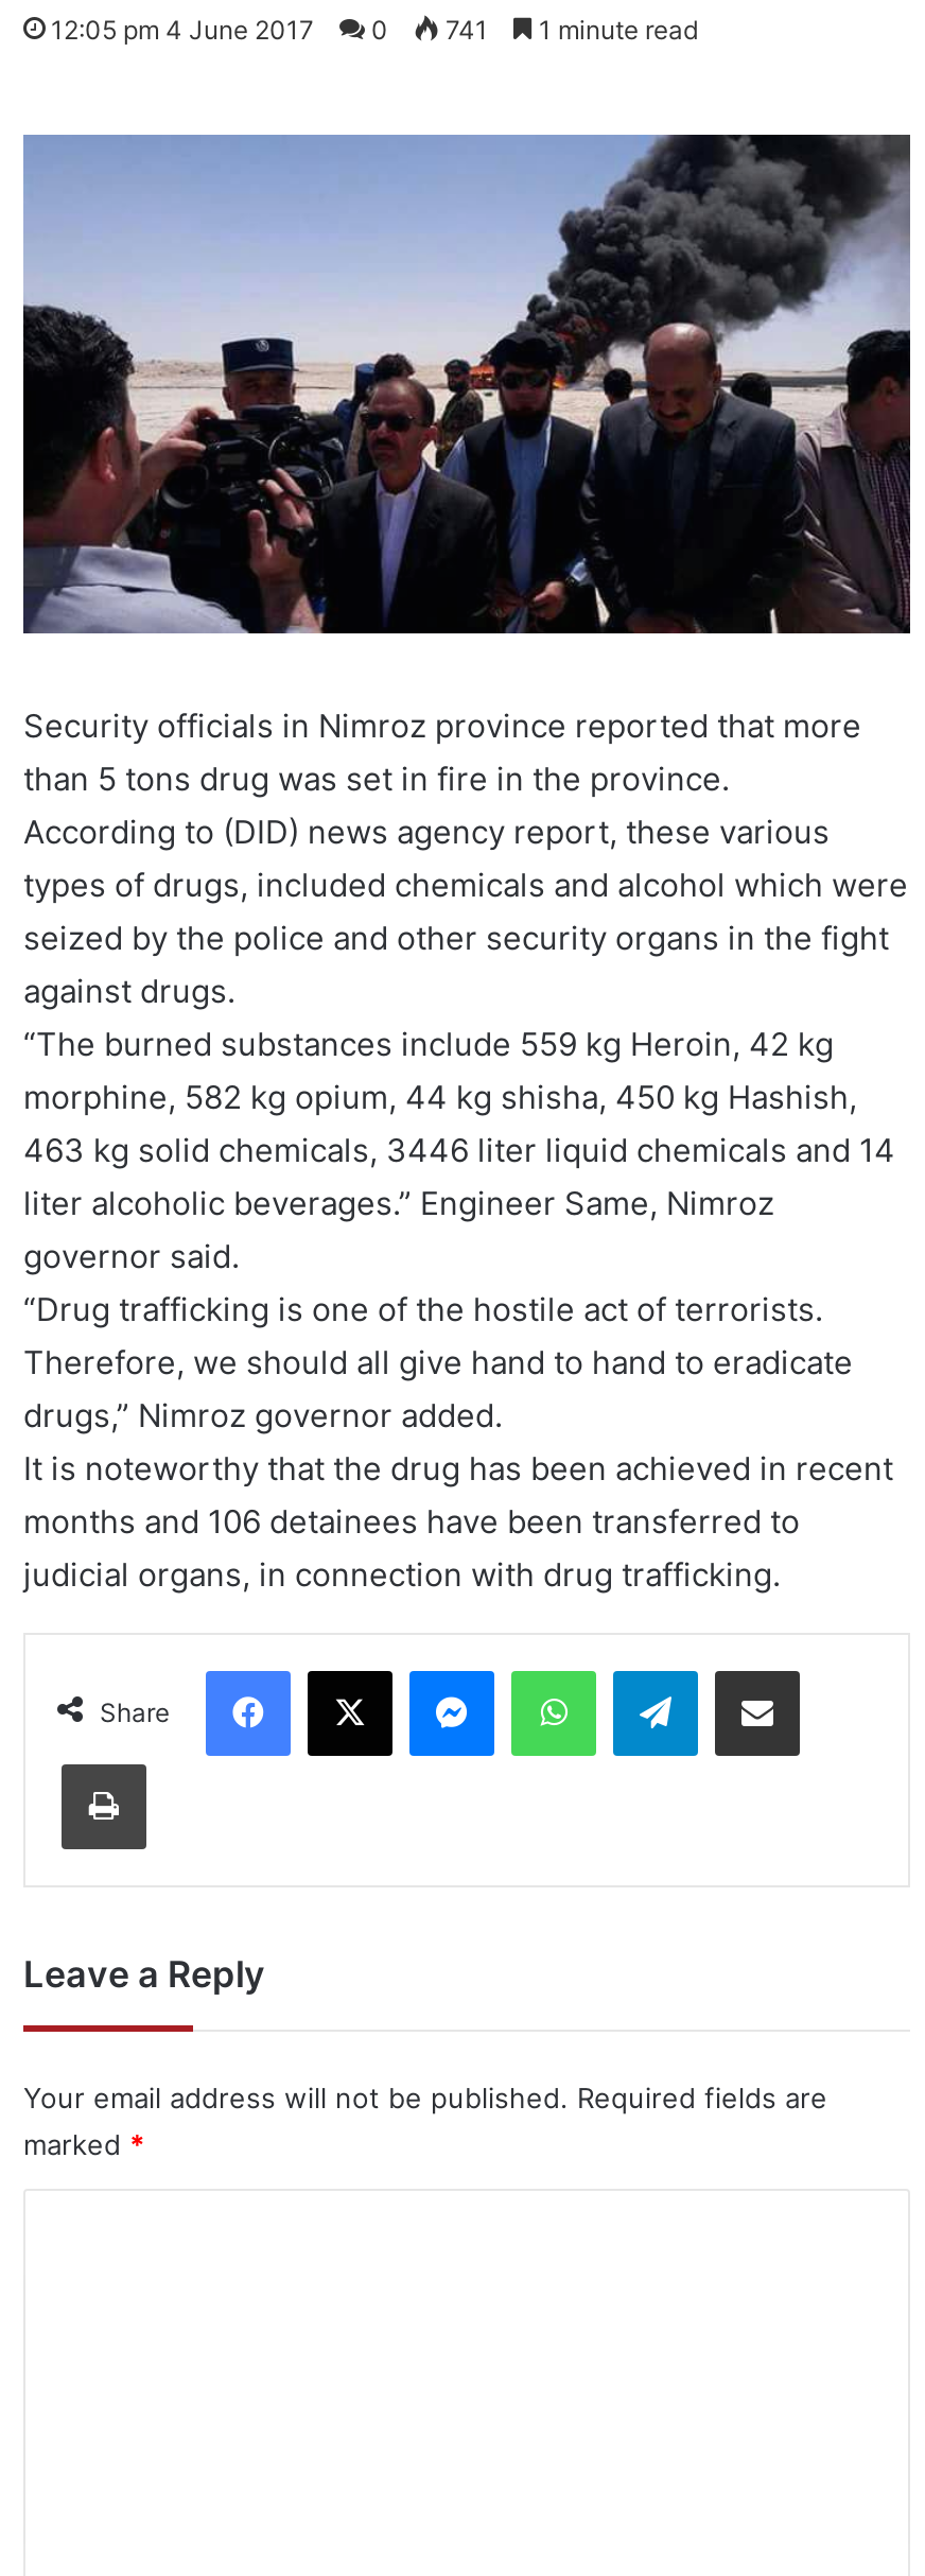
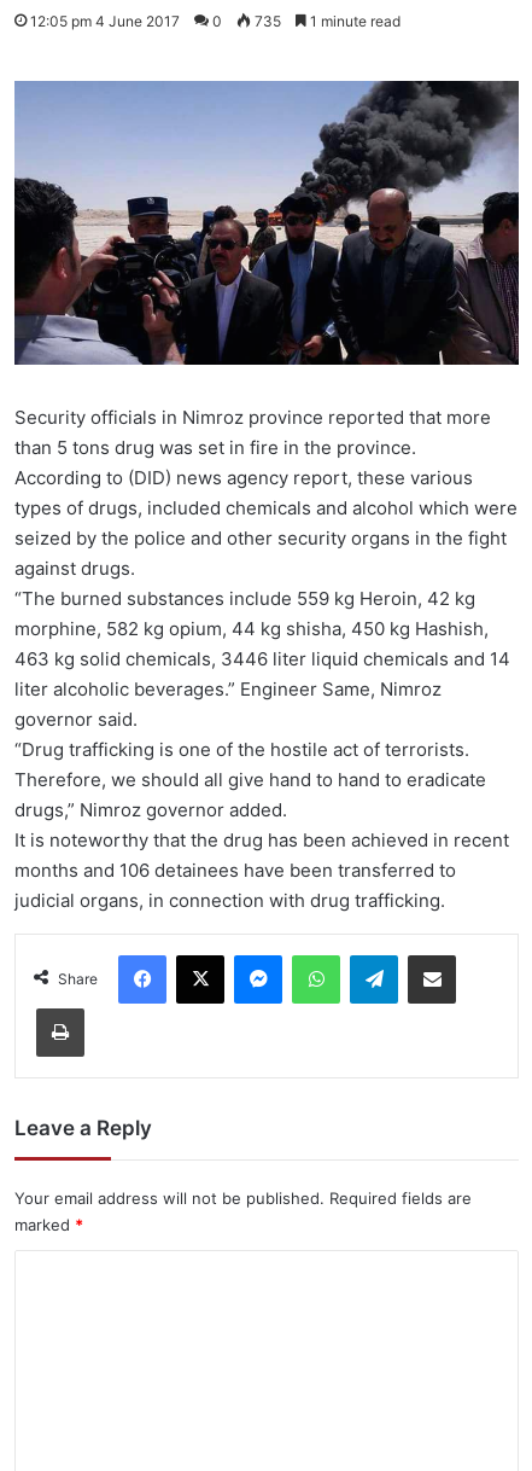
[51,14,698,46] 12:05 pm 4 June 2017 0 741 1 minute read -> [30,12,401,30] 12:05 pm 4 June 2017 0 735 1 minute read

